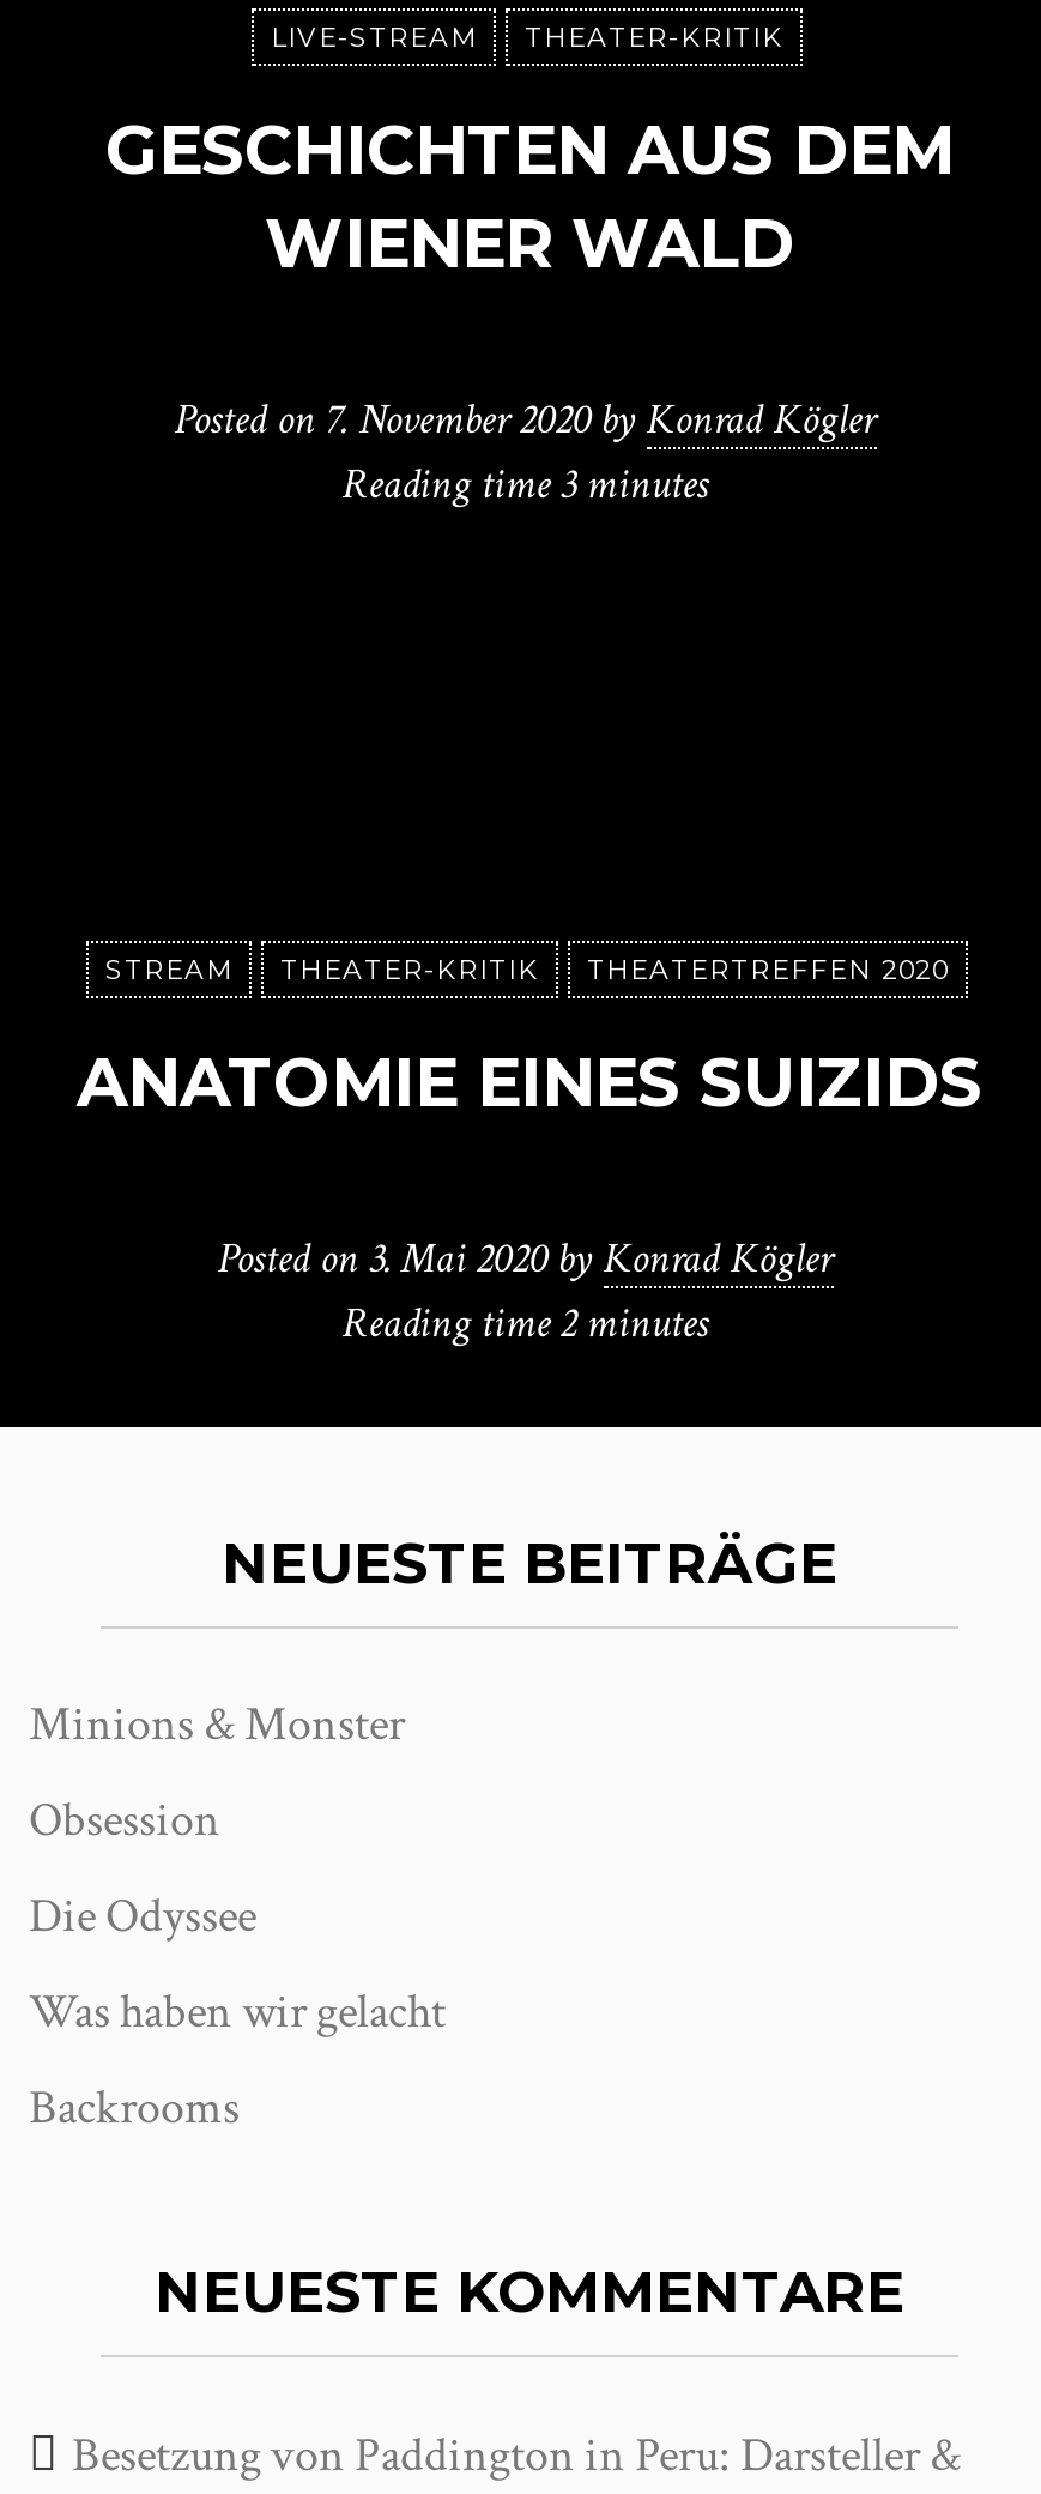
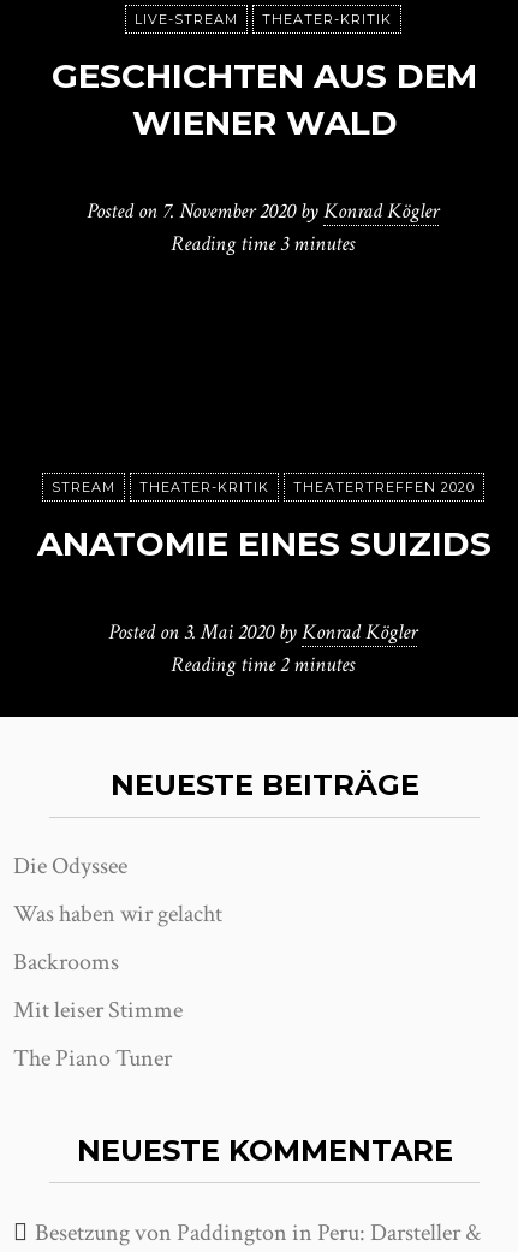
[29,1693,405,1852] Minions & Monster | Obsession -> none
moved [29,1885,446,2139] -> [13,850,222,978]: Die Odyssee | Was haben wir gelacht | Backrooms
none -> [13,995,183,1074] Mit leiser Stimme | The Piano Tuner

